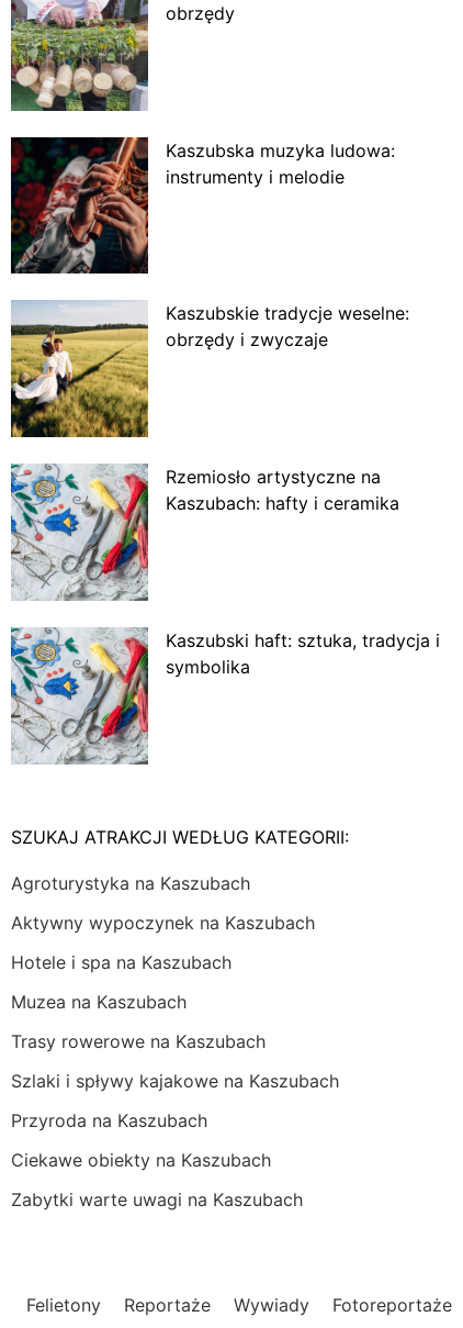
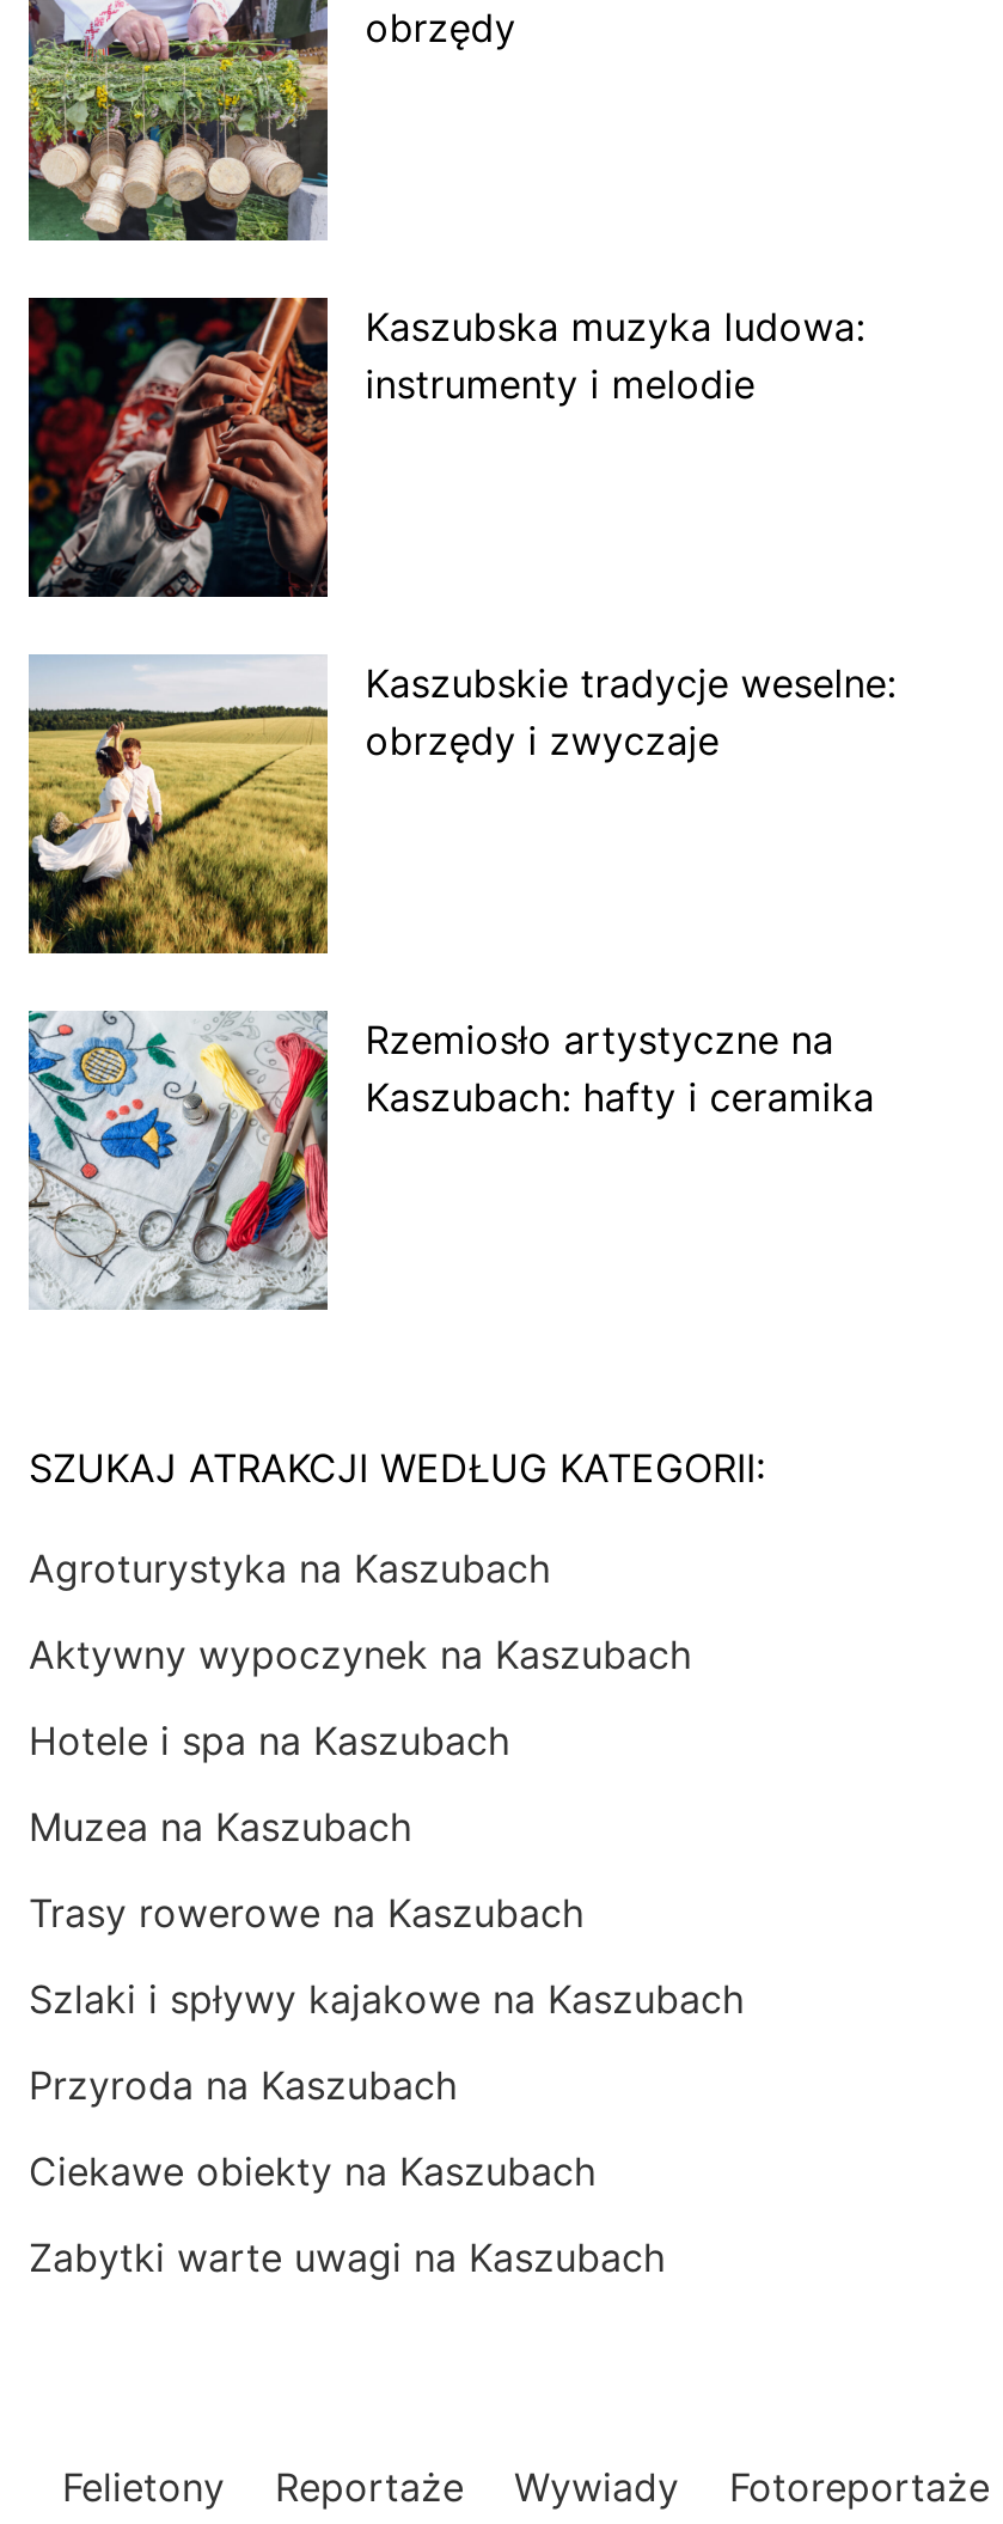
[165,629,440,678] Kaszubski haft: sztuka, tradycja i | symbolika -> none

